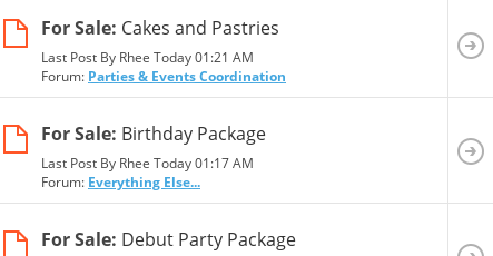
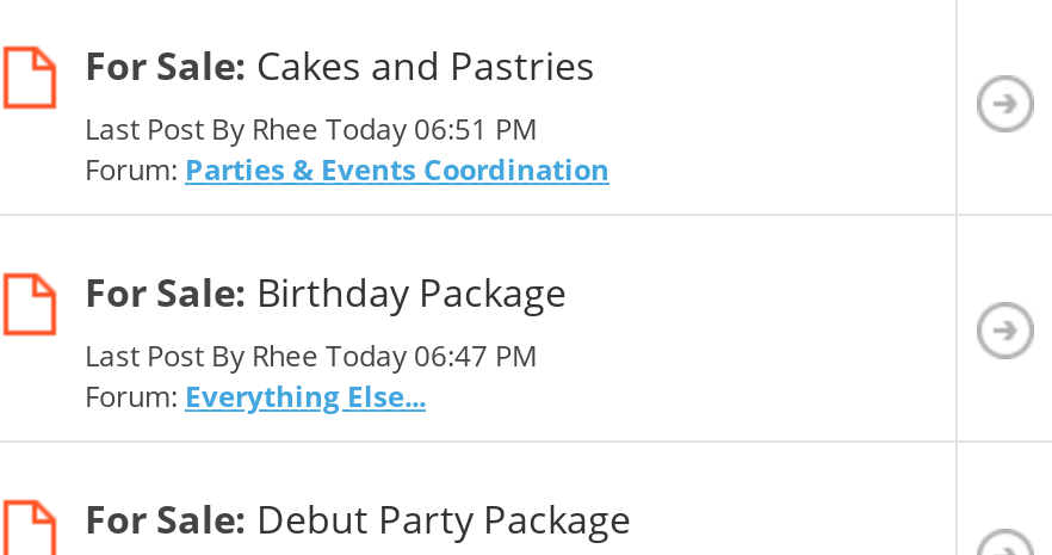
[41,48,254,67] Last Post By Rhee Today 01:21 AM -> [85,108,538,149] Last Post By Rhee Today 06:51 PM
[41,153,254,172] Last Post By Rhee Today 01:17 AM -> [85,335,538,376] Last Post By Rhee Today 06:47 PM

